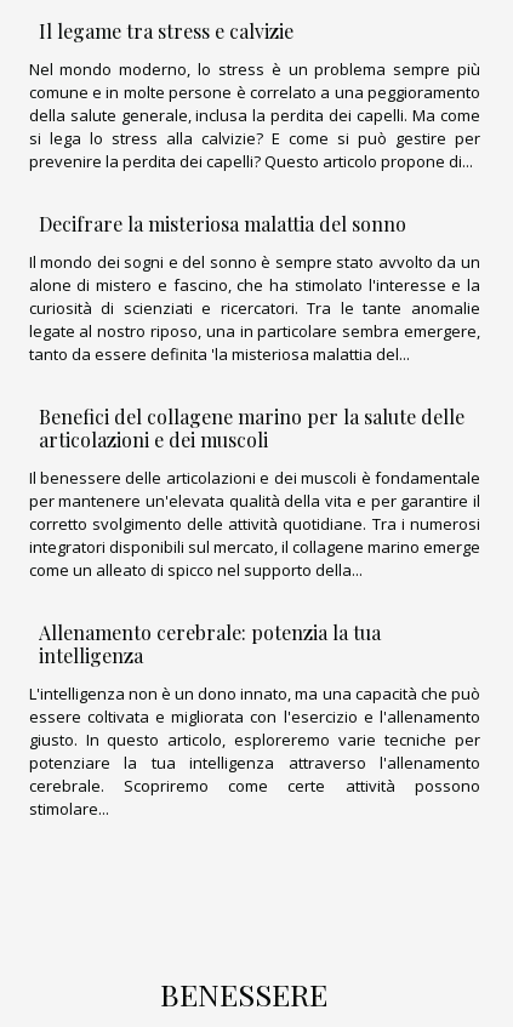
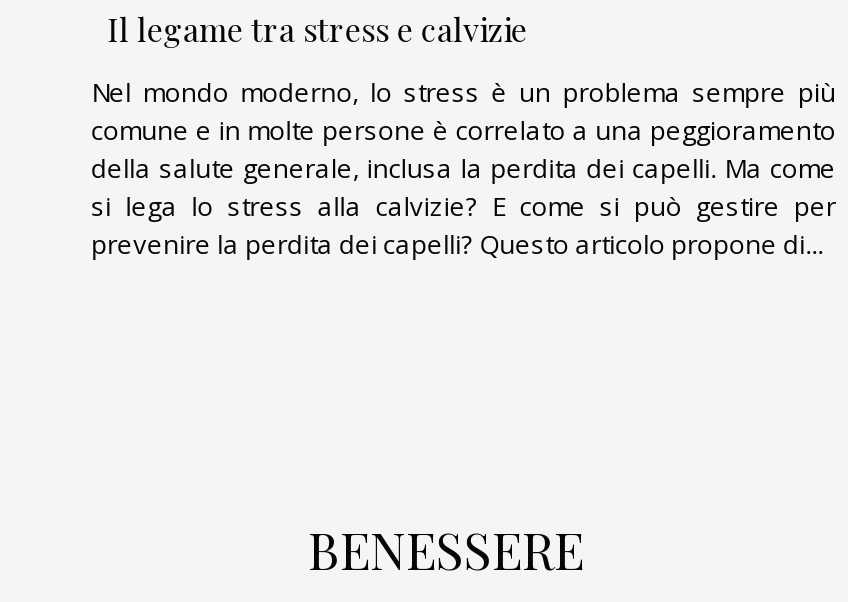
[29,211,480,820] Decifrare la misteriosa malattia del sonno | Il mondo dei sogni e del sonno è sempre stato avvolto da un | alone di mistero e fascino, che ha stimolato l'interesse e la | curiosità di scienziati e ricercatori. Tra le tante anomalie | legate al nostro riposo, una in particolare sembra emergere, | tanto da essere definita 'la misteriosa malattia del... | Benefici del collagene marino per la salute delle | articolazioni e dei muscoli | Il benessere delle articolazioni e dei muscoli è fondamentale | per mantenere un'elevata qualità della vita e per garantire il | corretto svolgimento delle attività quotidiane. Tra i numerosi | integratori disponibili sul mercato, il collagene marino emerge | come un alleato di spicco nel supporto della... | Allenamento cerebrale: potenzia la tua | intelligenza | L'intelligenza non è un dono innato, ma una capacità che può | essere coltivata e migliorata con l'esercizio e l'allenamento | giusto. In questo articolo, esploreremo varie tecniche per | potenziare la tua intelligenza attraverso l'allenamento | cerebrale. Scopriremo come certe attività possono | stimolare... -> none

